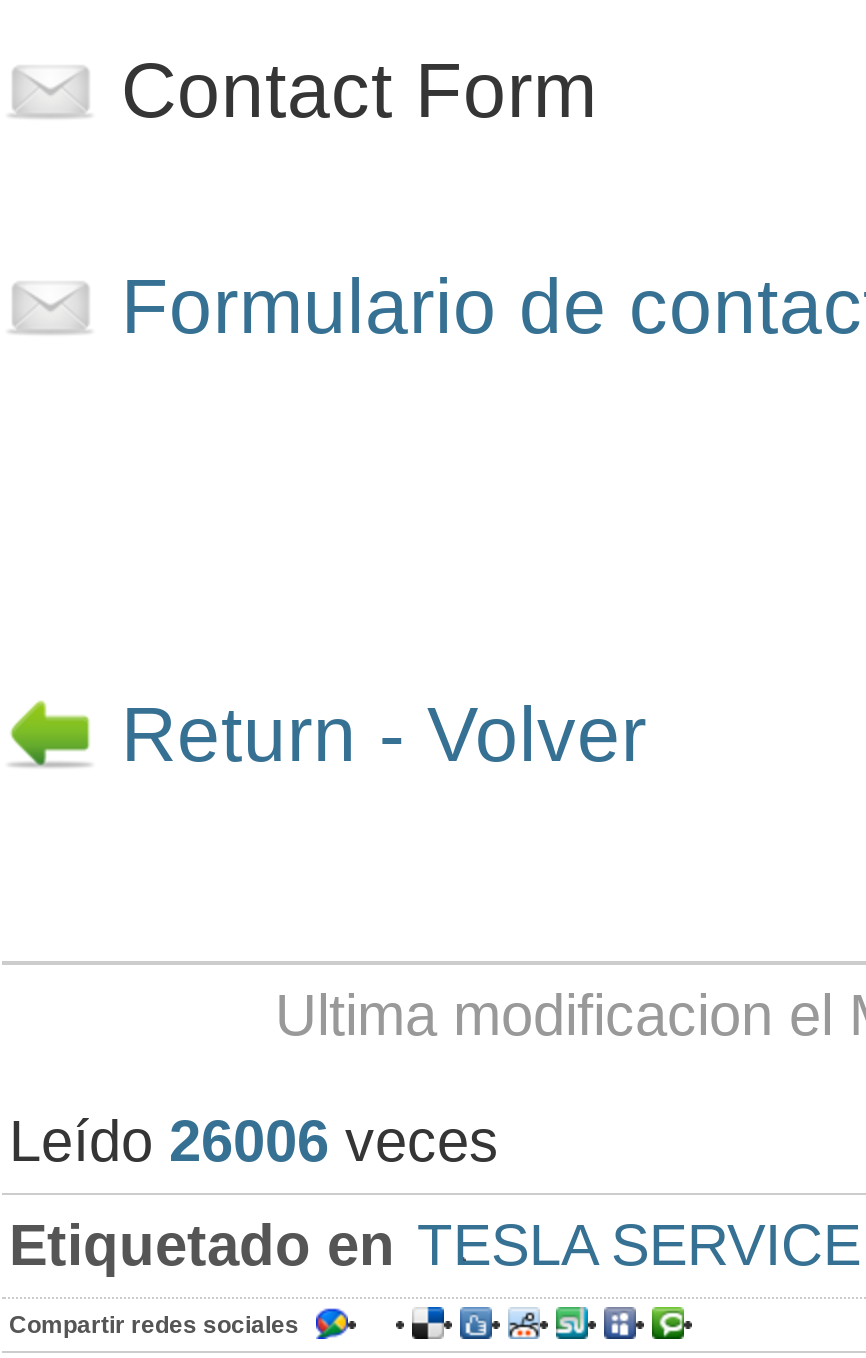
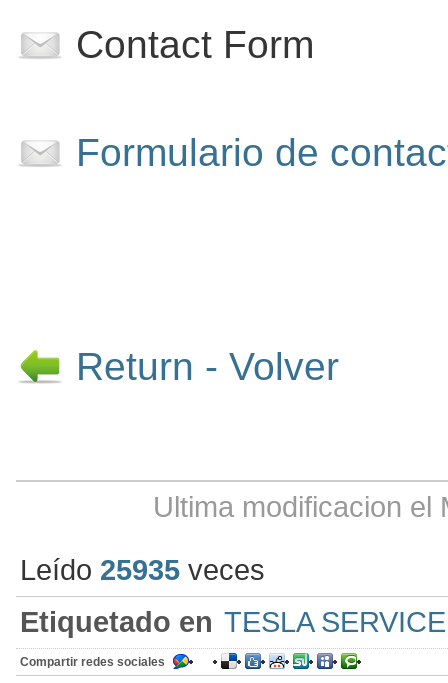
[9,1109,499,1173] Leído 26006 veces -> [19,554,264,586] Leído 25935 veces

